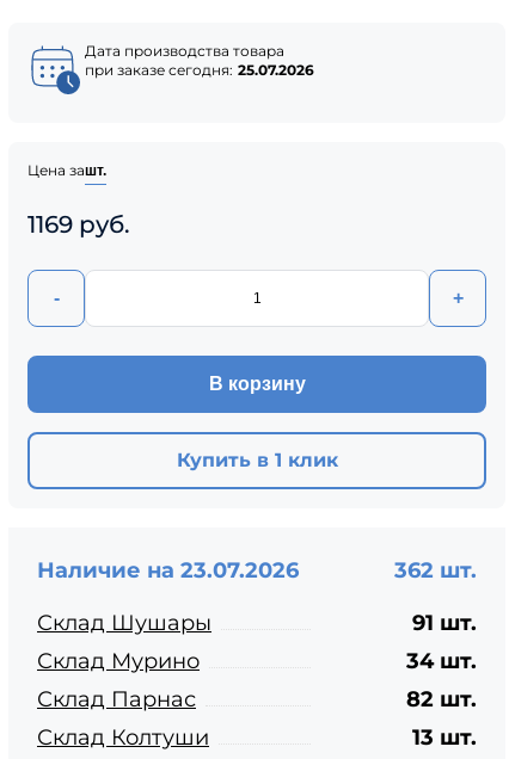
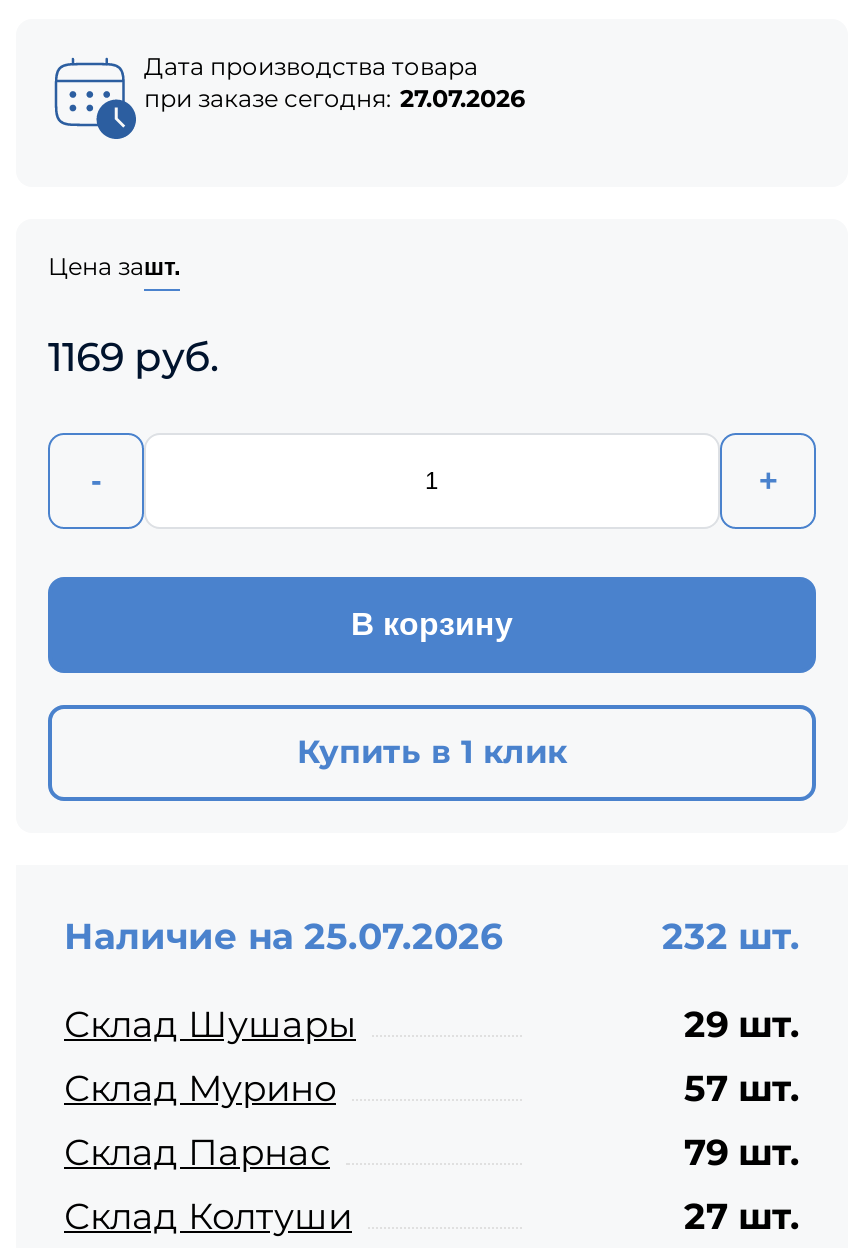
[85,61,314,78] при заказе сегодня: 25.07.2026 -> [144,82,526,112] при заказе сегодня: 27.07.2026
[37,557,299,583] Наличие на 23.07.2026 -> [64,914,502,958] Наличие на 25.07.2026
[394,557,477,583] 362 шт. -> [662,914,800,958] 232 шт.
[412,609,477,636] 91 шт. -> [684,1002,800,1046] 29 шт.
[406,648,477,674] 34 шт. -> [684,1066,800,1110] 57 шт.
[406,686,477,712] 82 шт. -> [684,1130,800,1174] 79 шт.
[412,724,477,750] 13 шт. -> [684,1194,800,1238] 27 шт.

